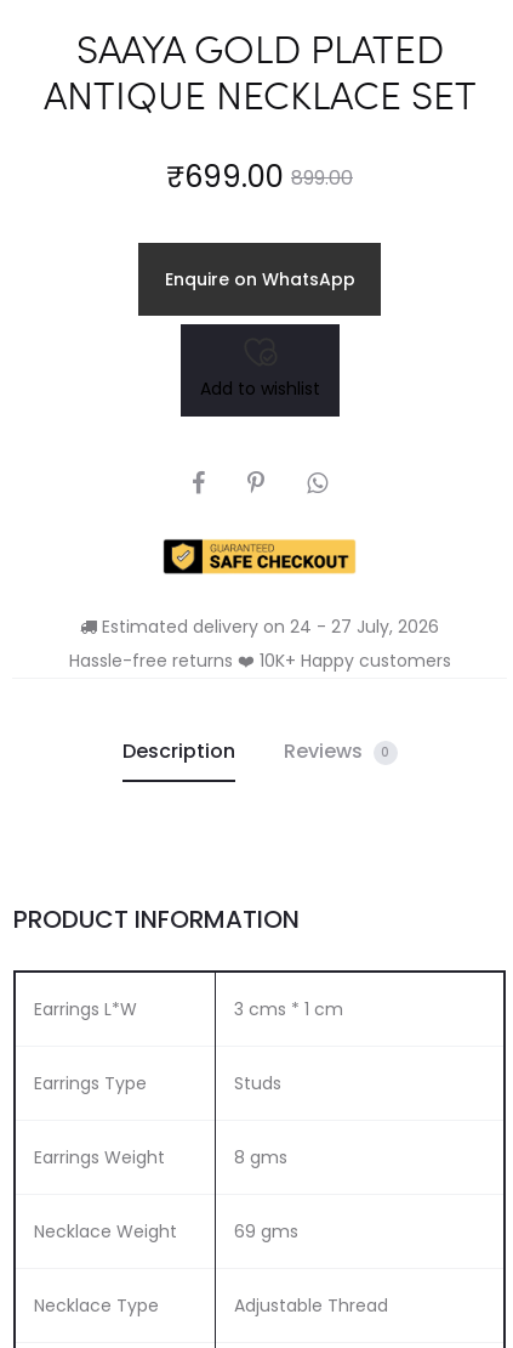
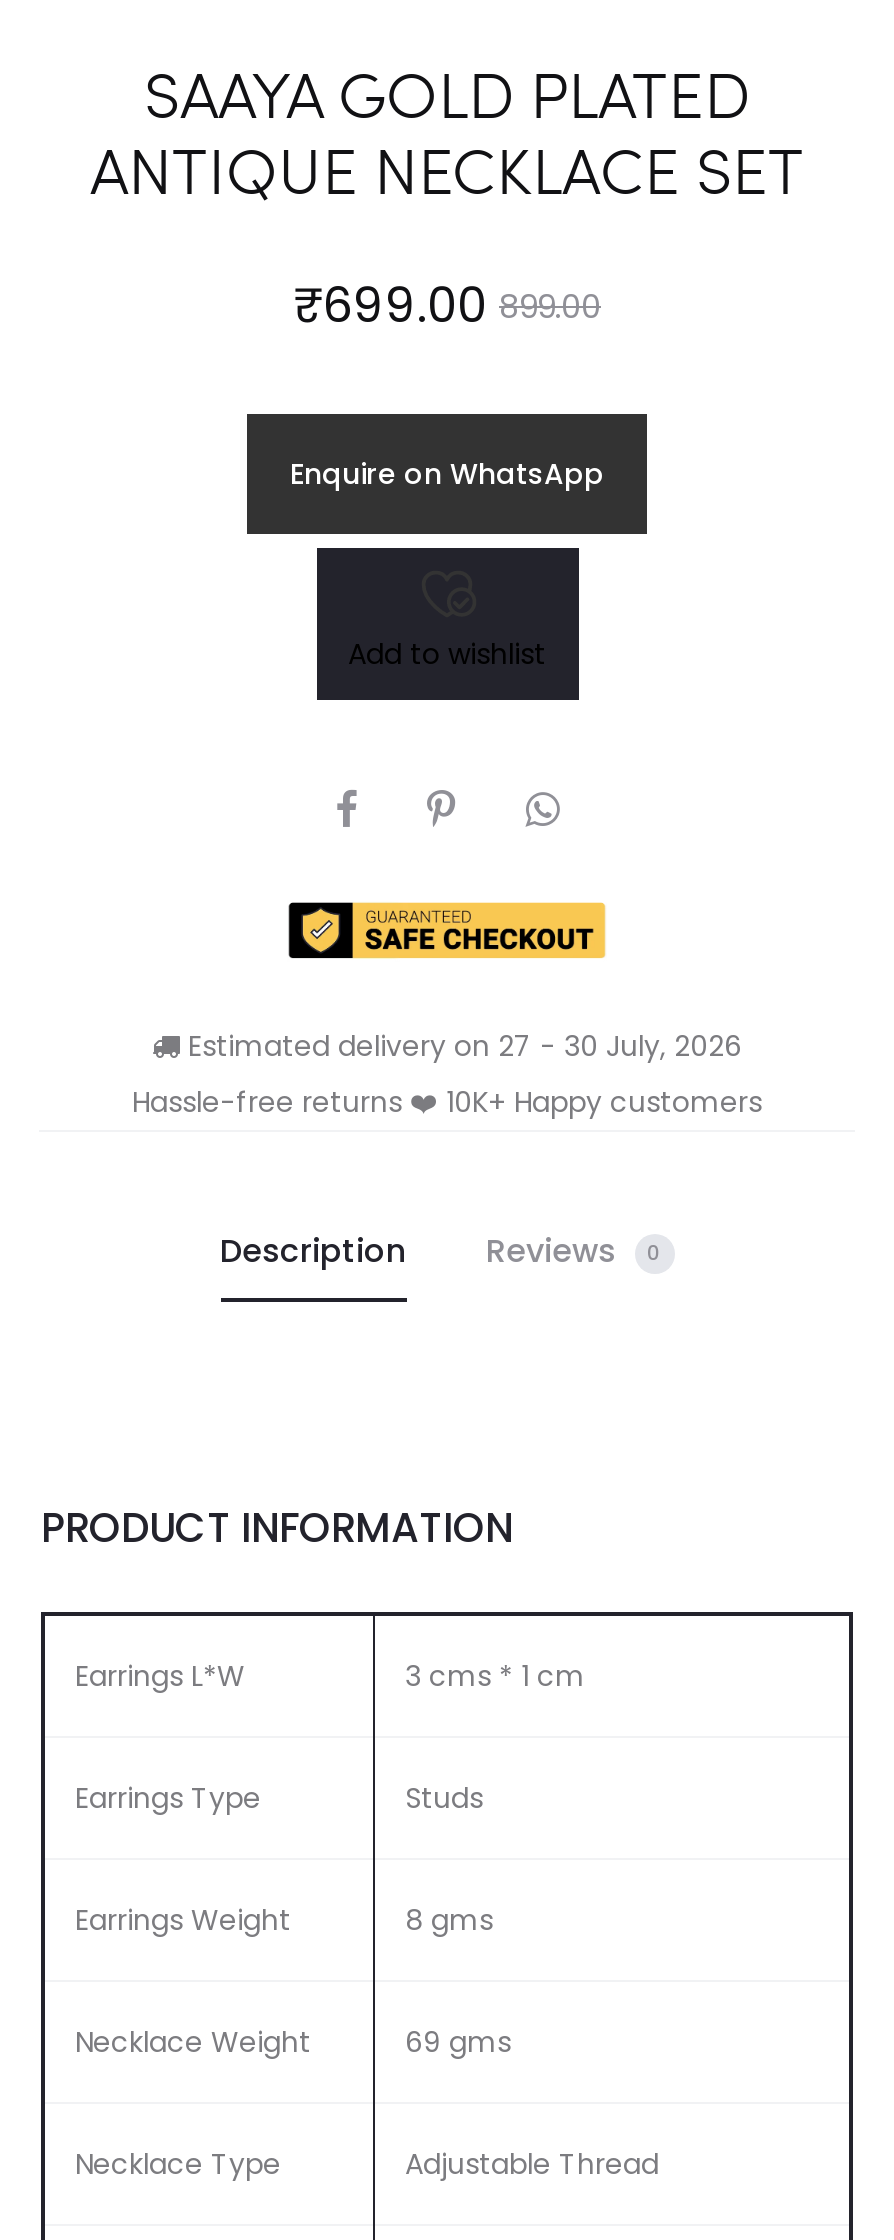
[97,615,439,639] Estimated delivery on 24 - 27 July, 2026 -> [180,1027,742,1067] Estimated delivery on 27 - 30 July, 2026

